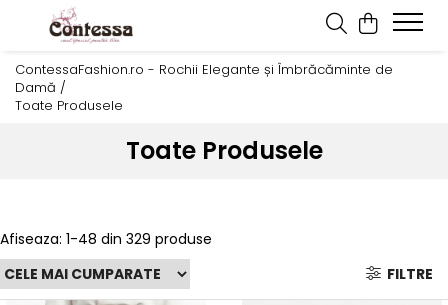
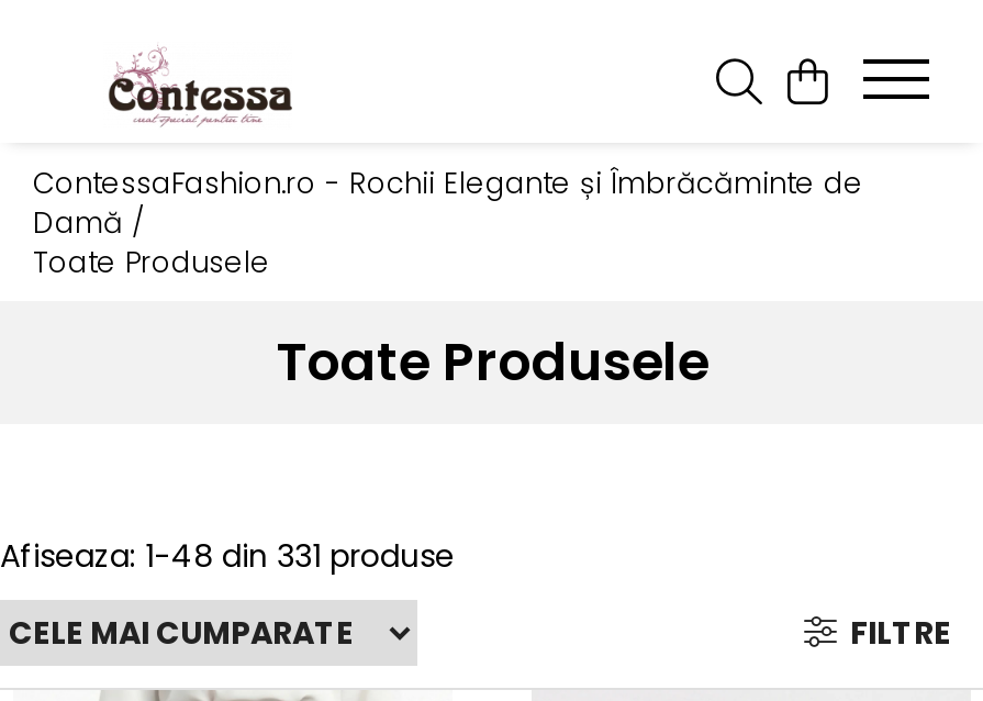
[0,229,212,249] Afiseaza: 1-48 din 329 produse -> [0,534,455,578] Afiseaza: 1-48 din 331 produse

